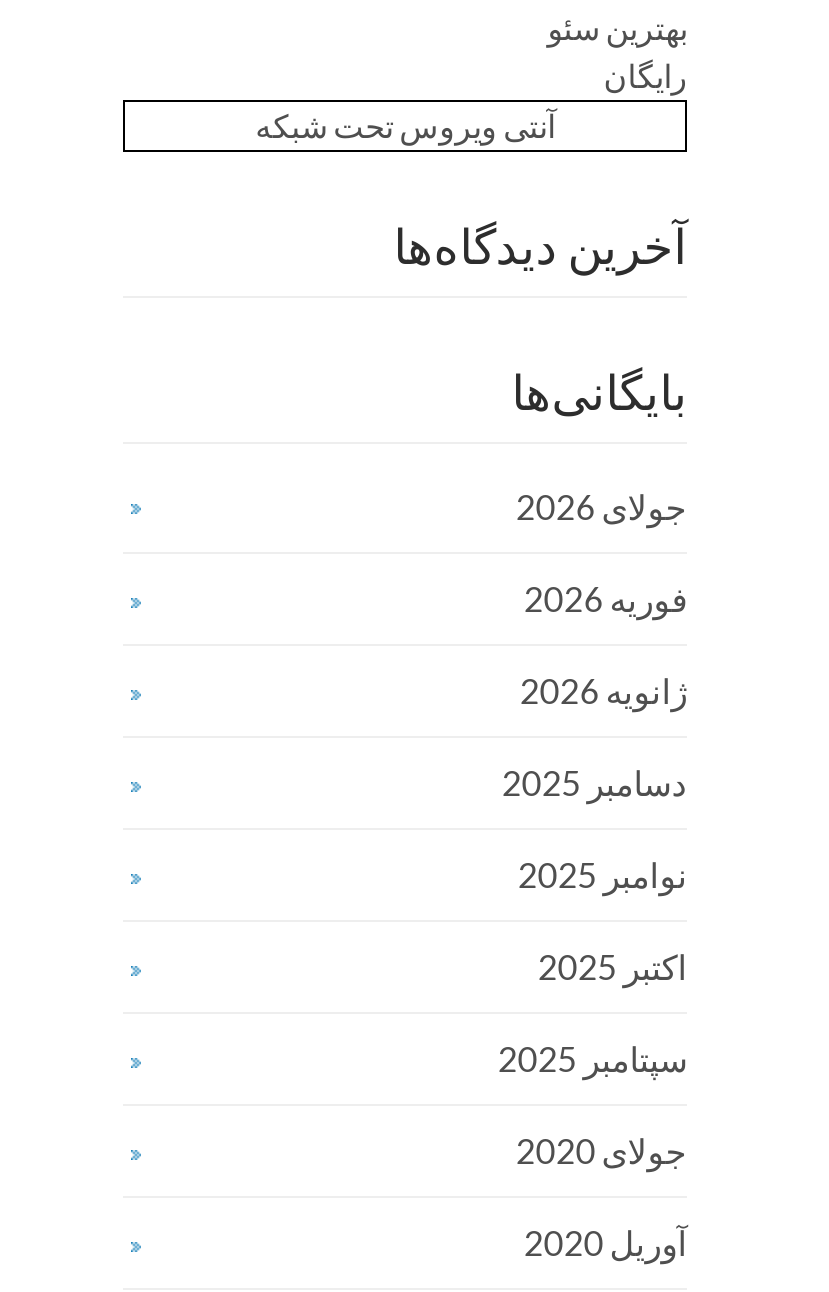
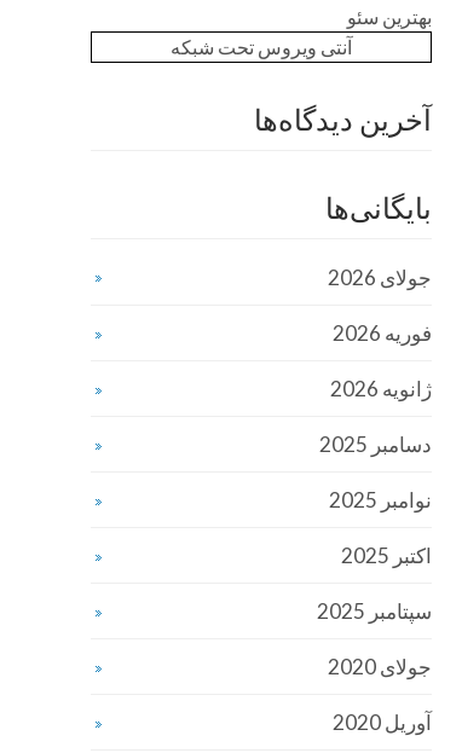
[604,56,688,94] رایگان -> none

